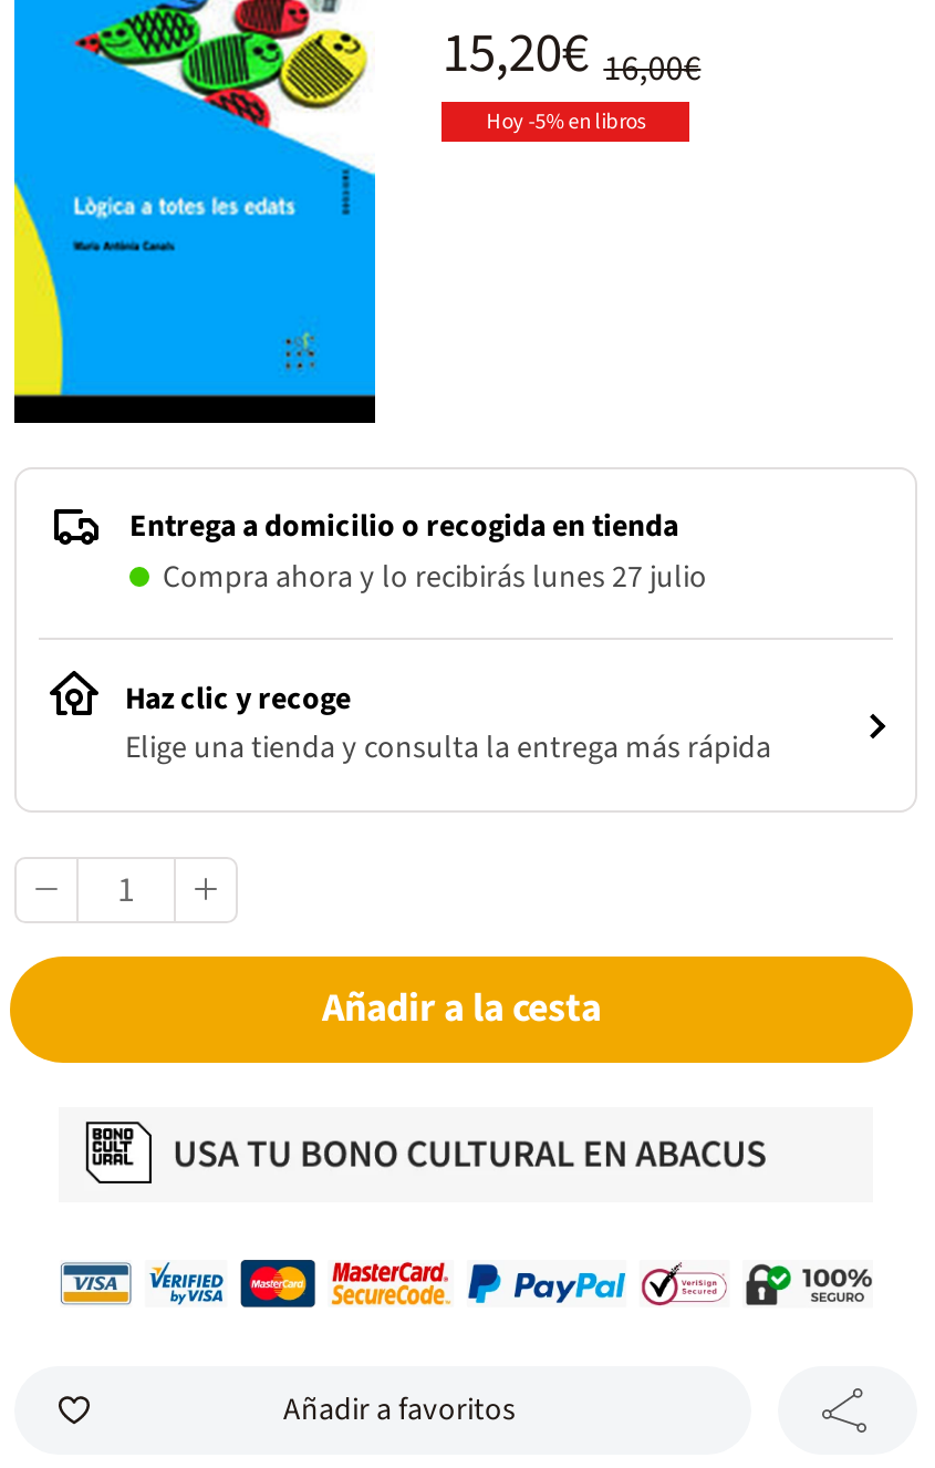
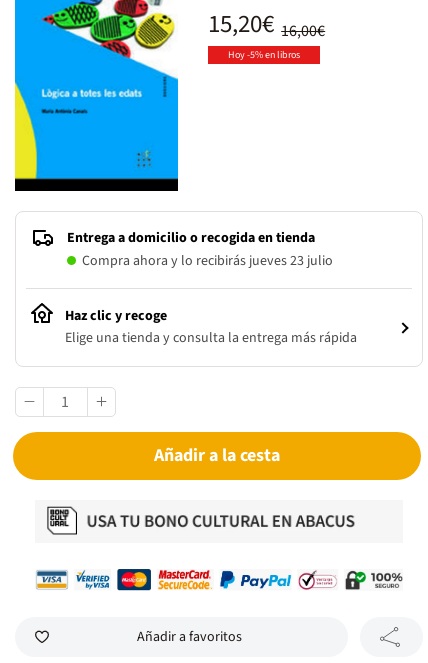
[163,556,707,600] Compra ahora y lo recibirás lunes 27 julio -> [82,251,333,271] Compra ahora y lo recibirás jueves 23 julio

